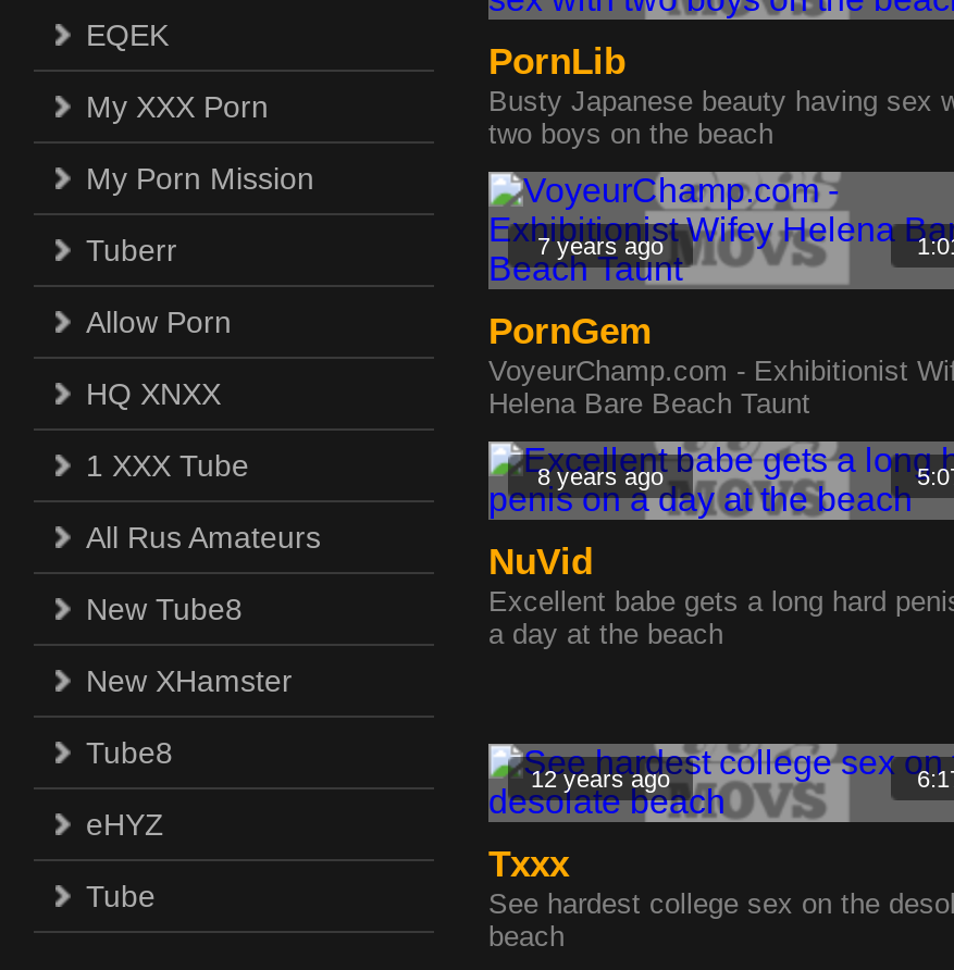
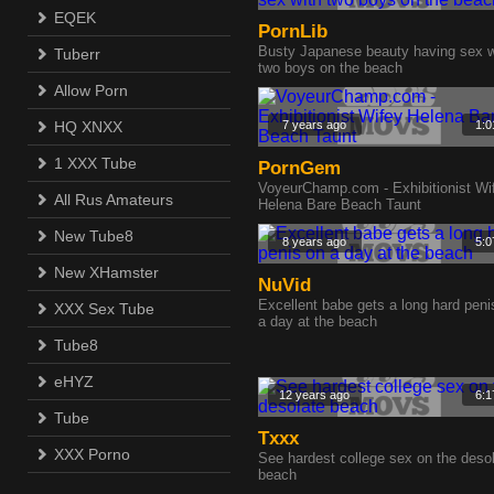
[86,89,314,196] My XXX Porn | My Porn Mission -> none
moved [86,233,321,698] -> [54,45,173,281]: Tuberr | Allow Porn | HQ XNXX | 1 XXX Tube | All Rus Amateurs | New Tube8 | New XHamster
none -> [54,300,154,318] XXX Sex Tube
moved [86,735,173,913] -> [54,336,98,427]: Tube8 | eHYZ | Tube
none -> [54,445,130,463] XXX Porno

